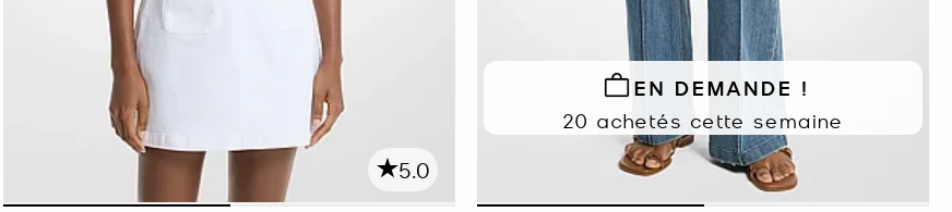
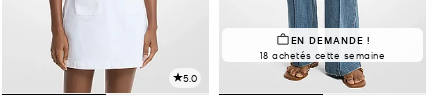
[563,102,843,134] 20 achetés cette semaine -> [260,47,385,62] 18 achetés cette semaine

